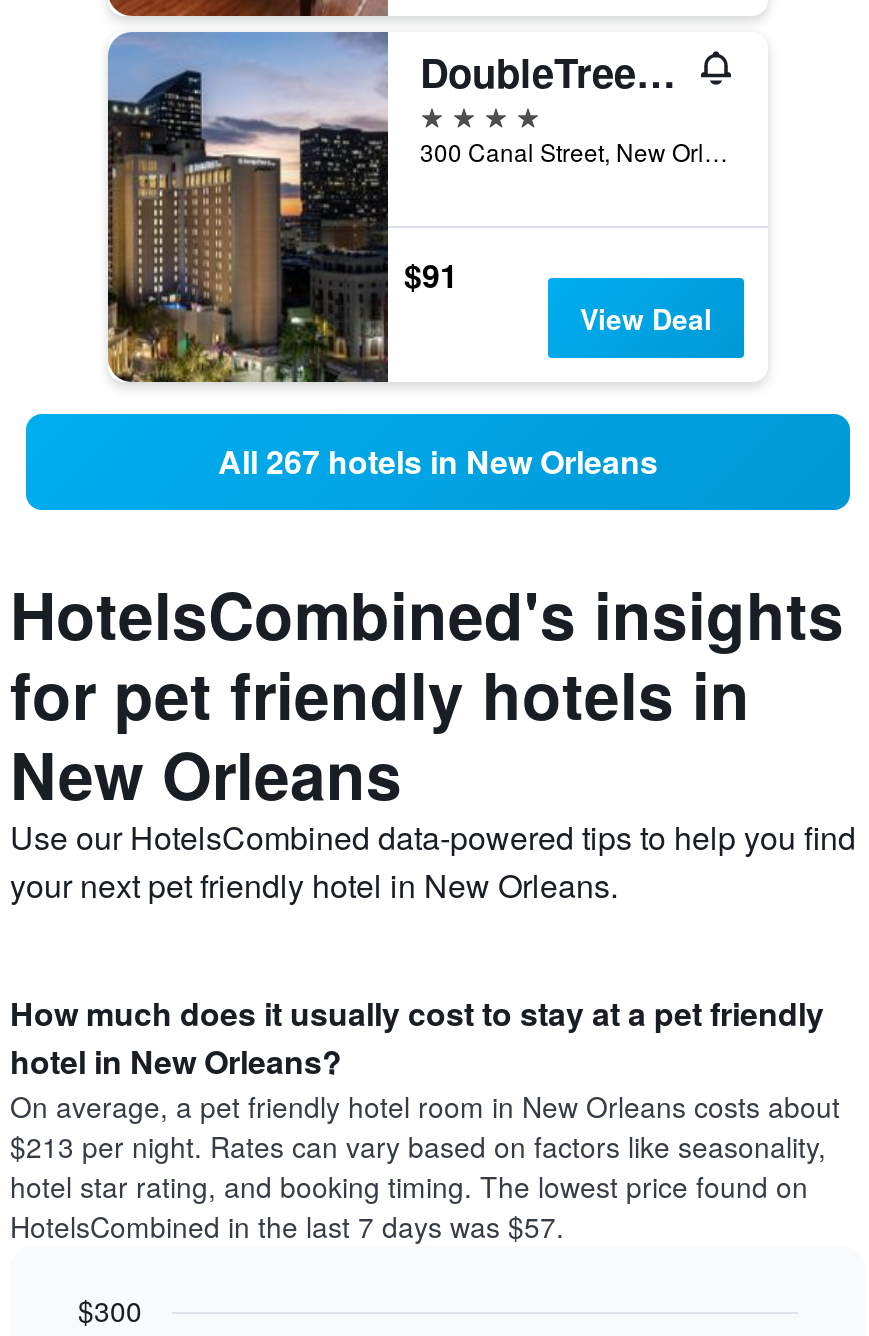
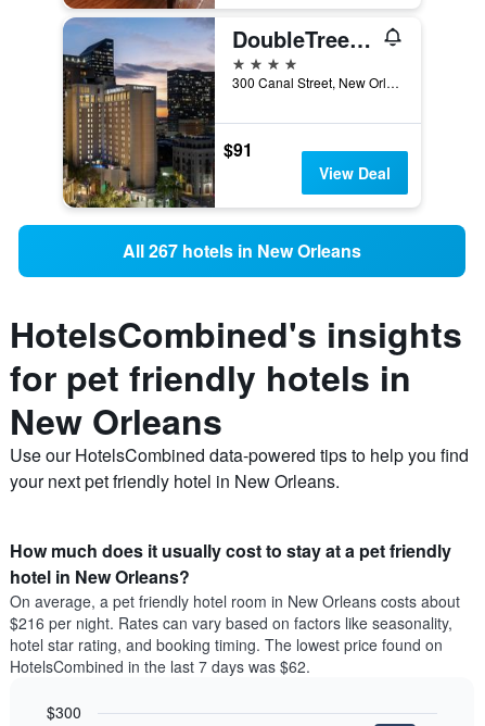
[10,1126,826,1166] $213 per night. Rates can vary based on factors like seasonality, -> [10,612,452,634] $216 per night. Rates can vary based on factors like seasonality,
[10,1206,564,1246] HotelsCombined in the last 7 days was $57. -> [10,656,310,677] HotelsCombined in the last 7 days was $62.

